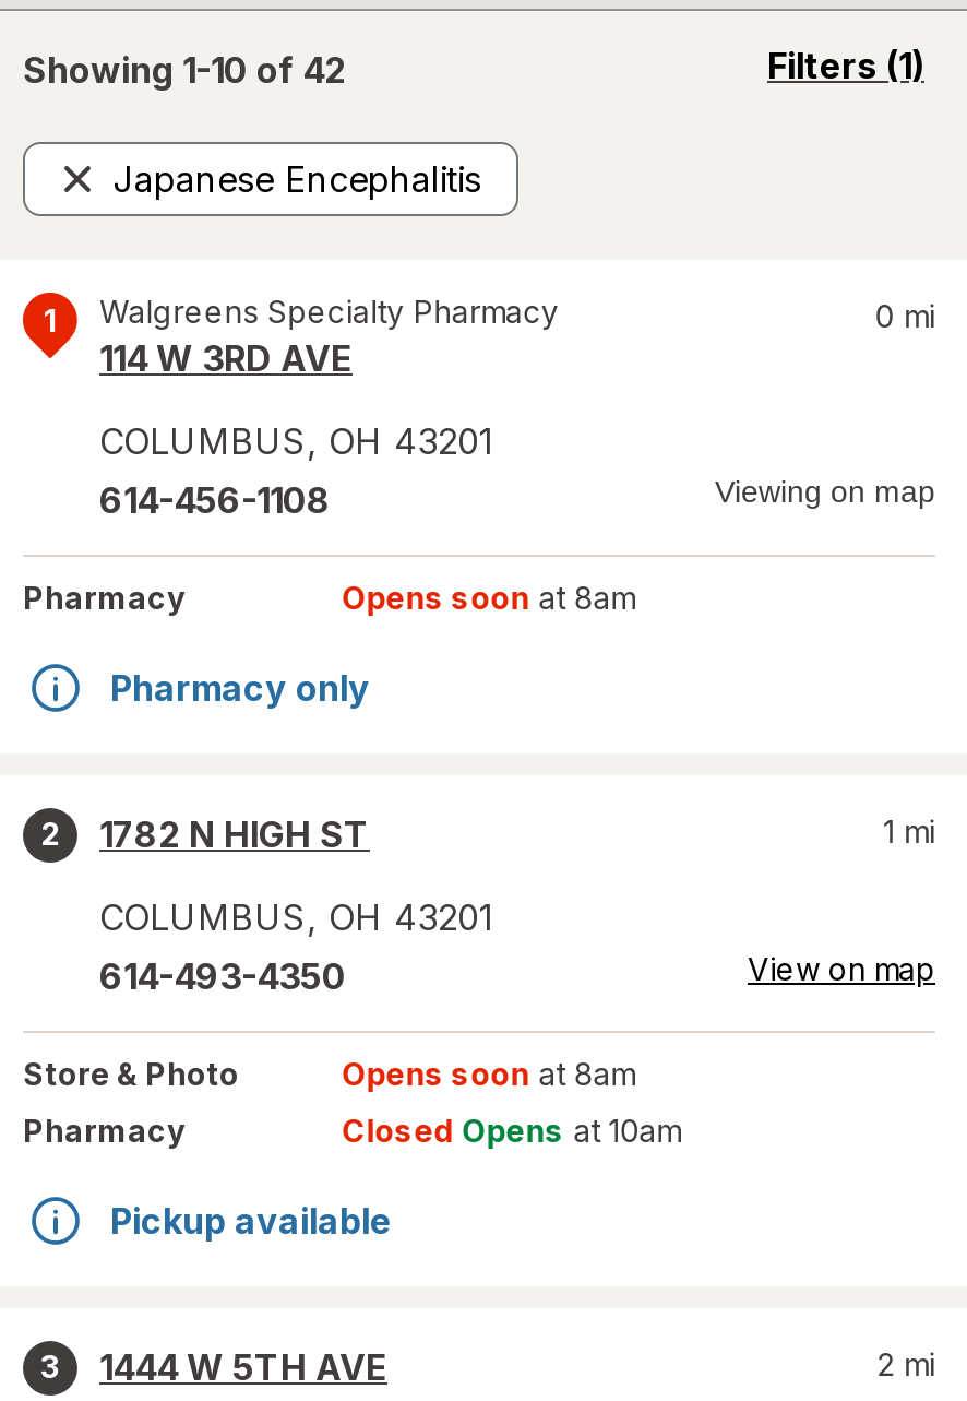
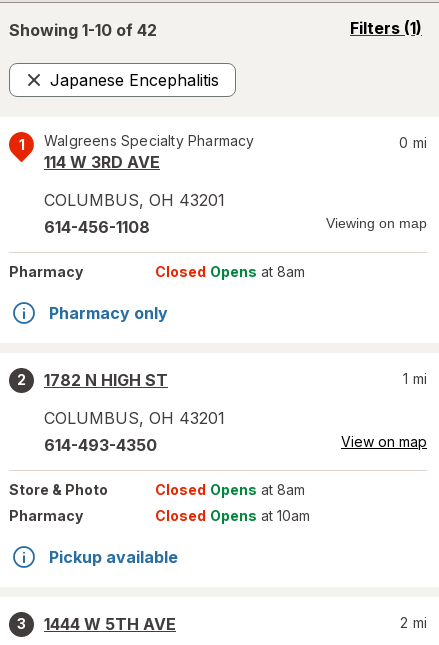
[342,579,635,616] Opens soon at 8am -> [155,263,305,280] Closed Opens at 8am
[342,1055,635,1092] Opens soon at 8am -> [155,481,305,498] Closed Opens at 8am

